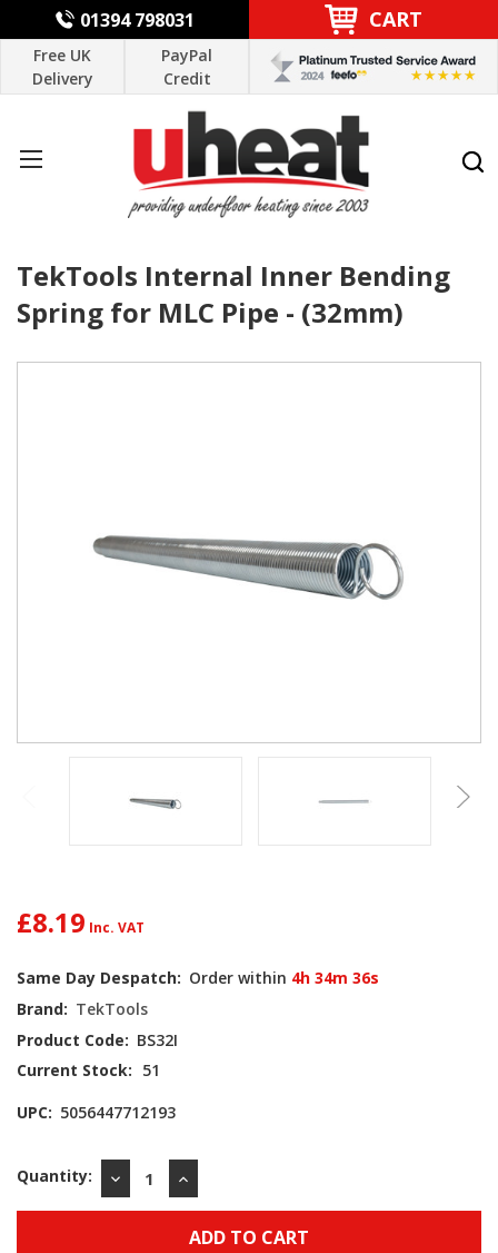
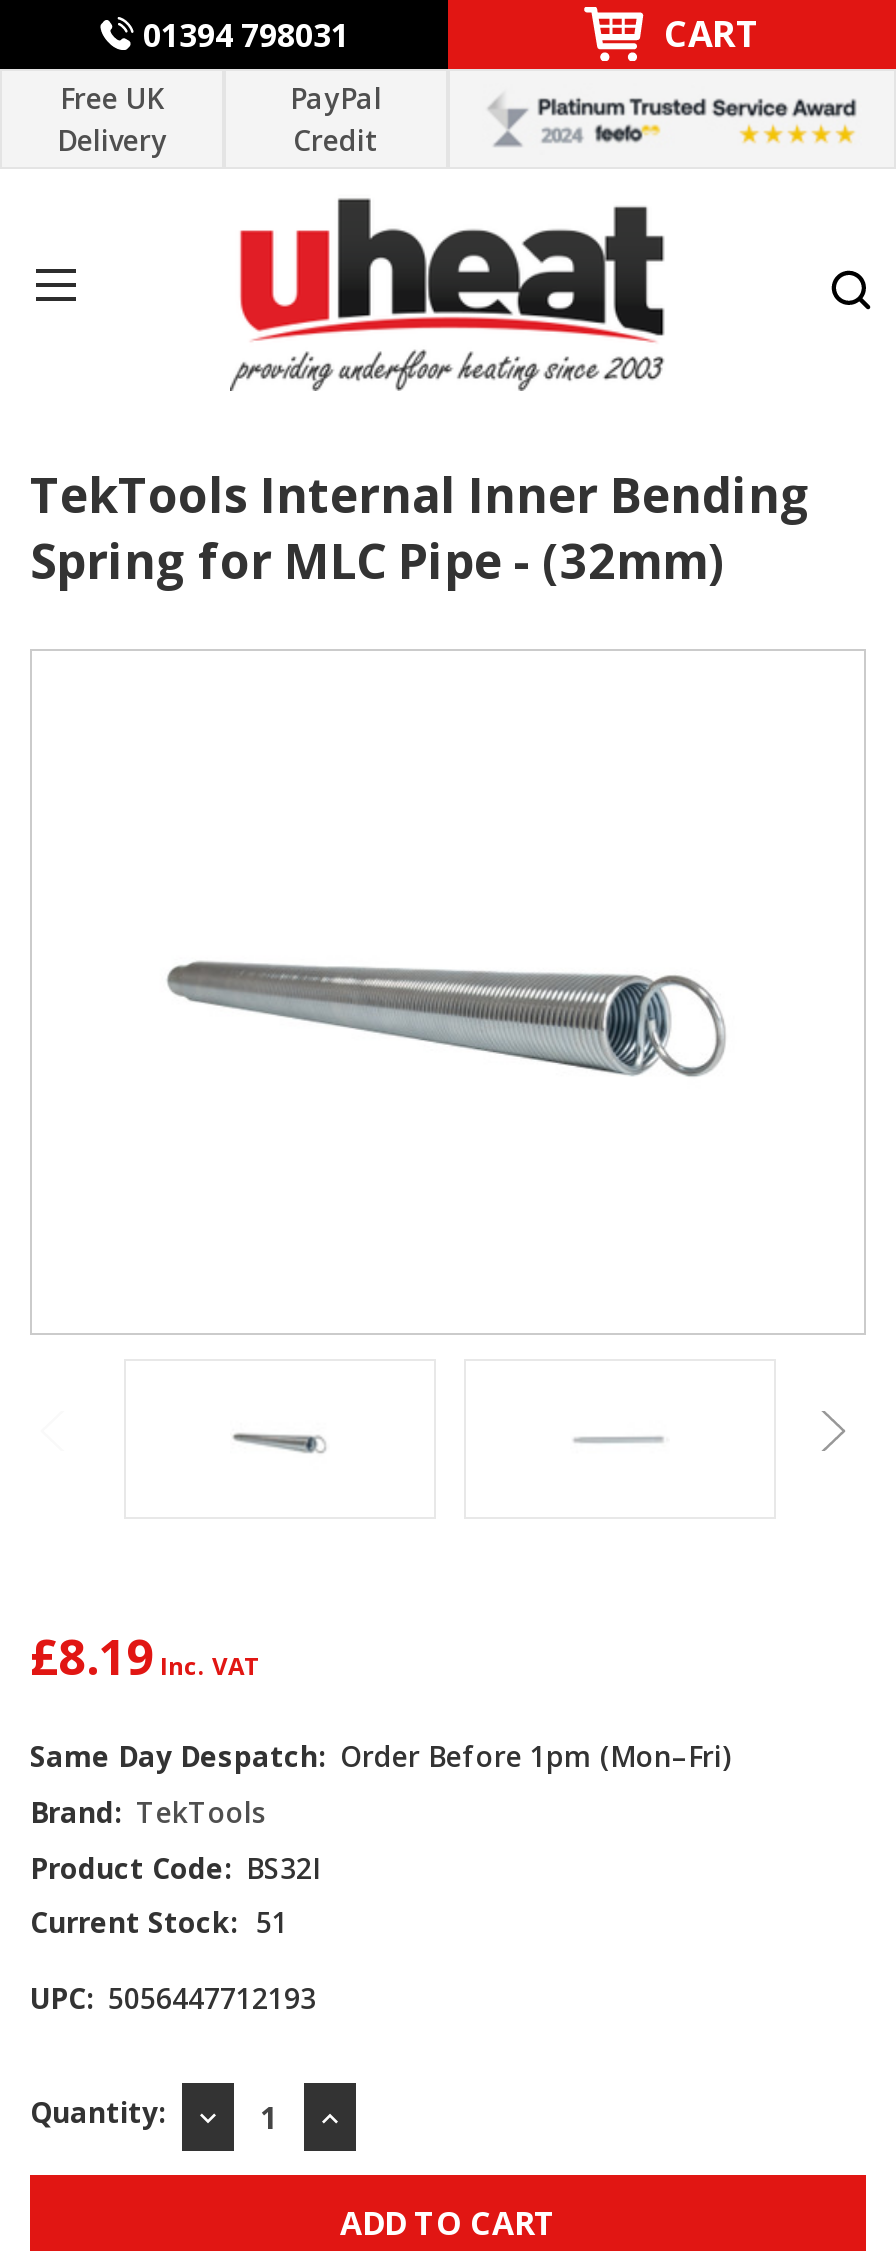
[17,967,379,988] Same Day Despatch: Order within 4h 34m 36s -> [30,1737,730,1775] Same Day Despatch: Order Before 1pm (Mon–Fri)

